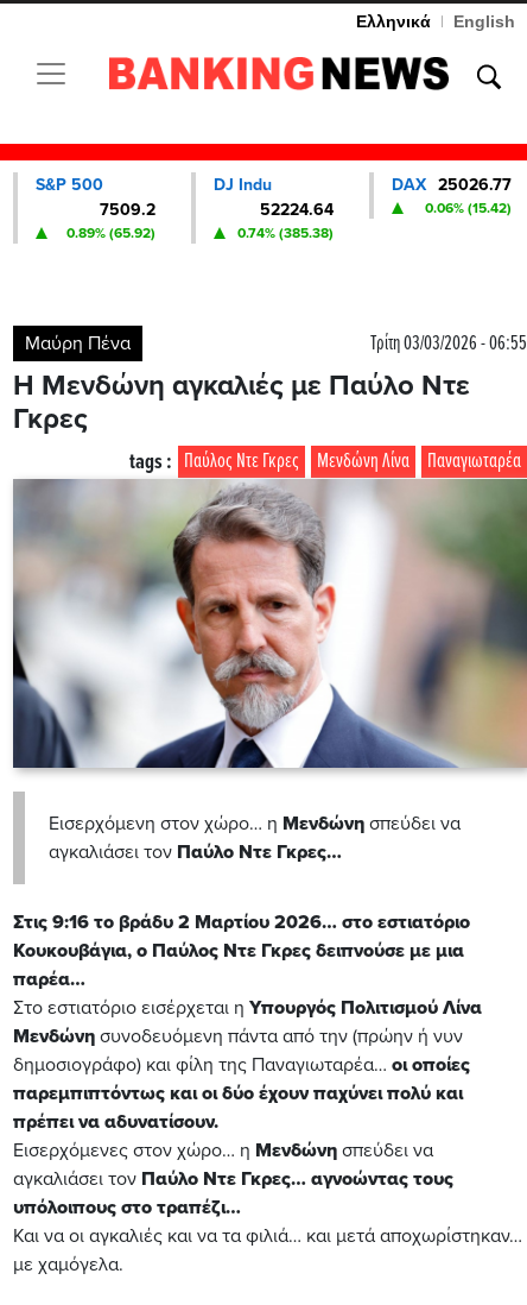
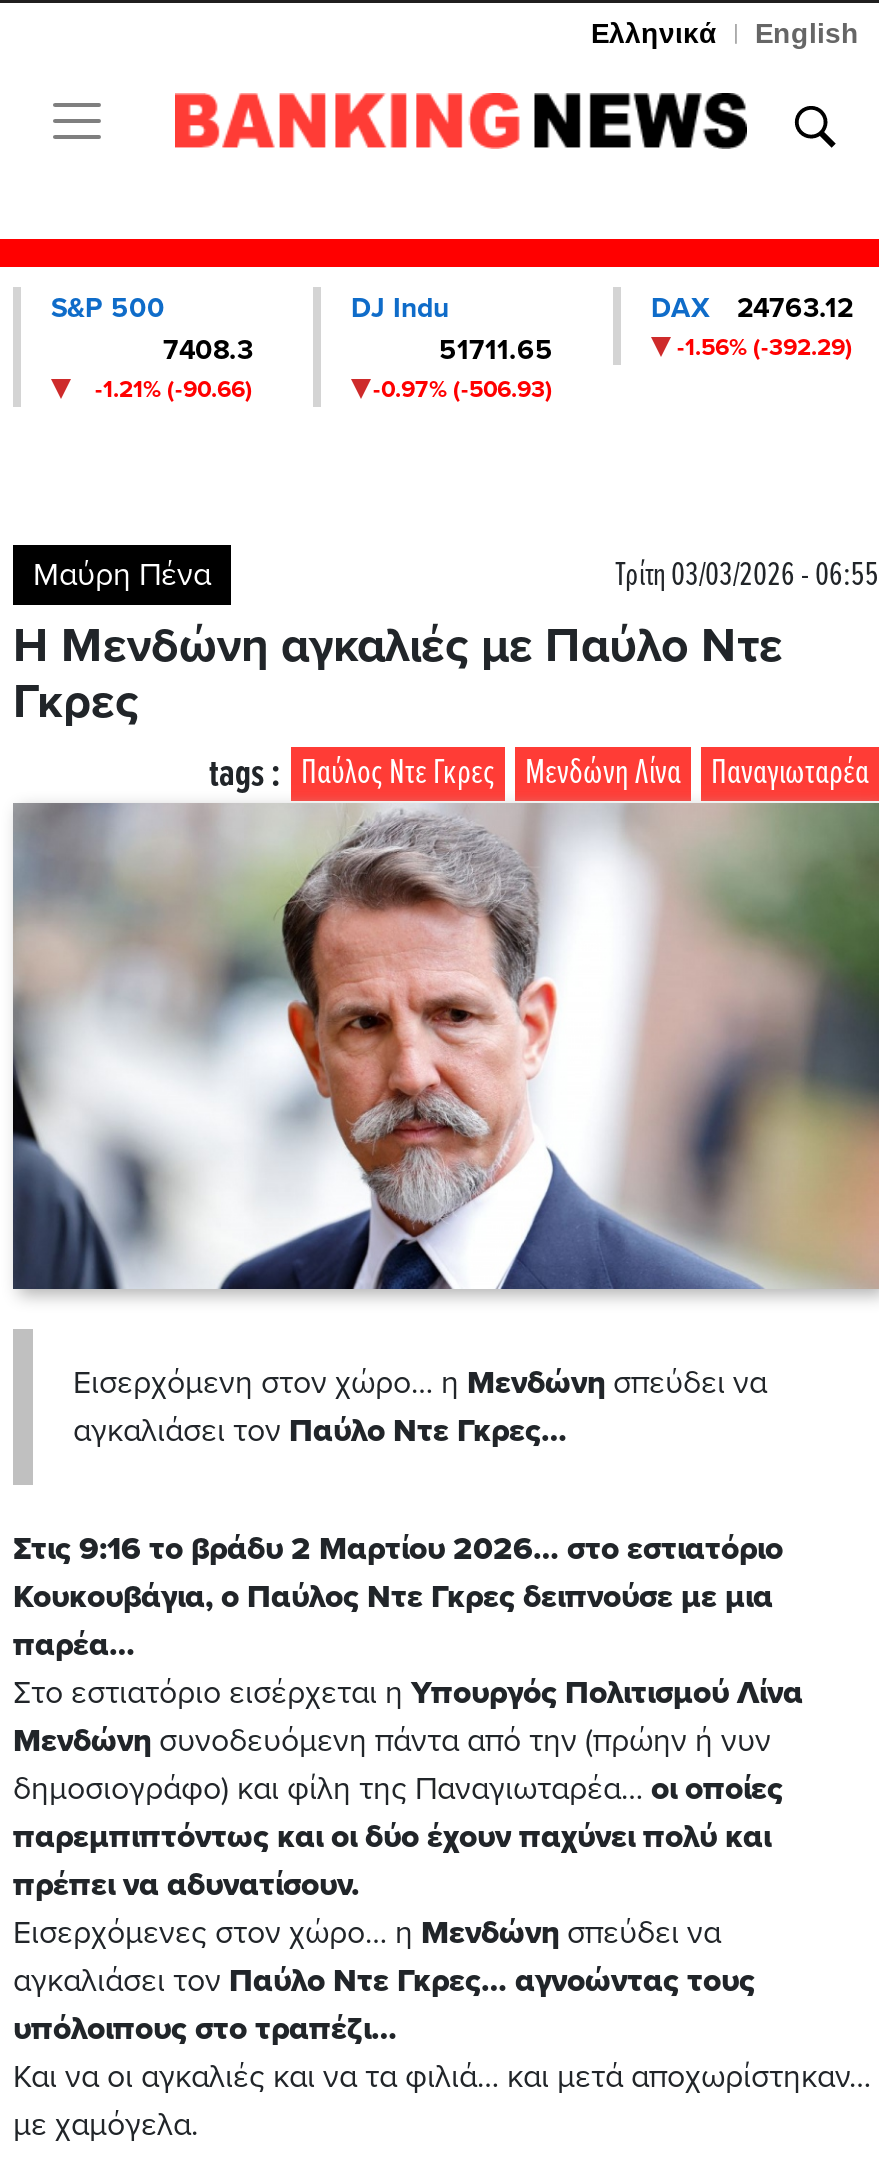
[392,175,512,216] DAX 25026.77 | 0.06% (15.42) -> [651,291,853,361] DAX | 24763.12 | -1.56% (-392.29)
[100,200,155,220] 7509.2 -> [163,333,253,367] 7408.3
[237,200,334,241] 52224.64 | 0.74% (385.38) -> [373,333,553,403] 51711.65 | -0.97% (-506.93)
[66,225,155,241] 0.89% (65.92) -> [95,375,253,403] -1.21% (-90.66)

